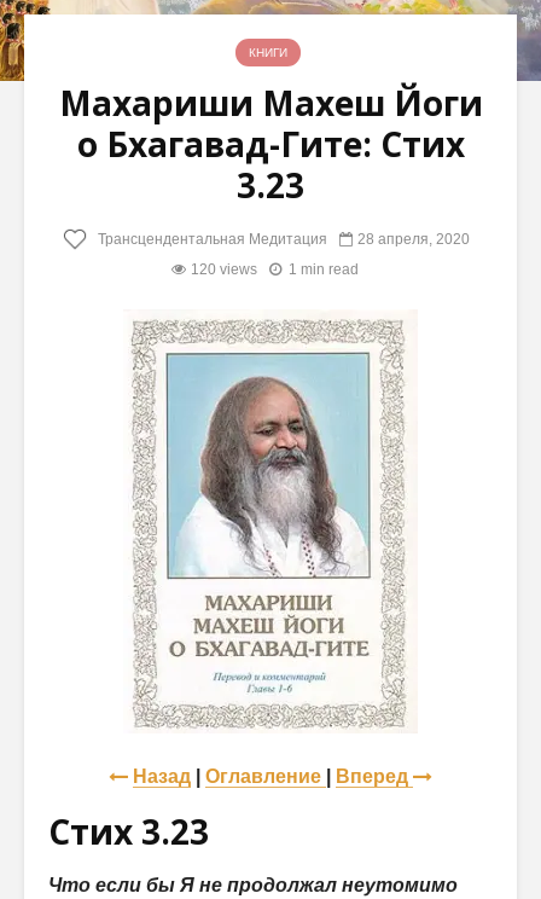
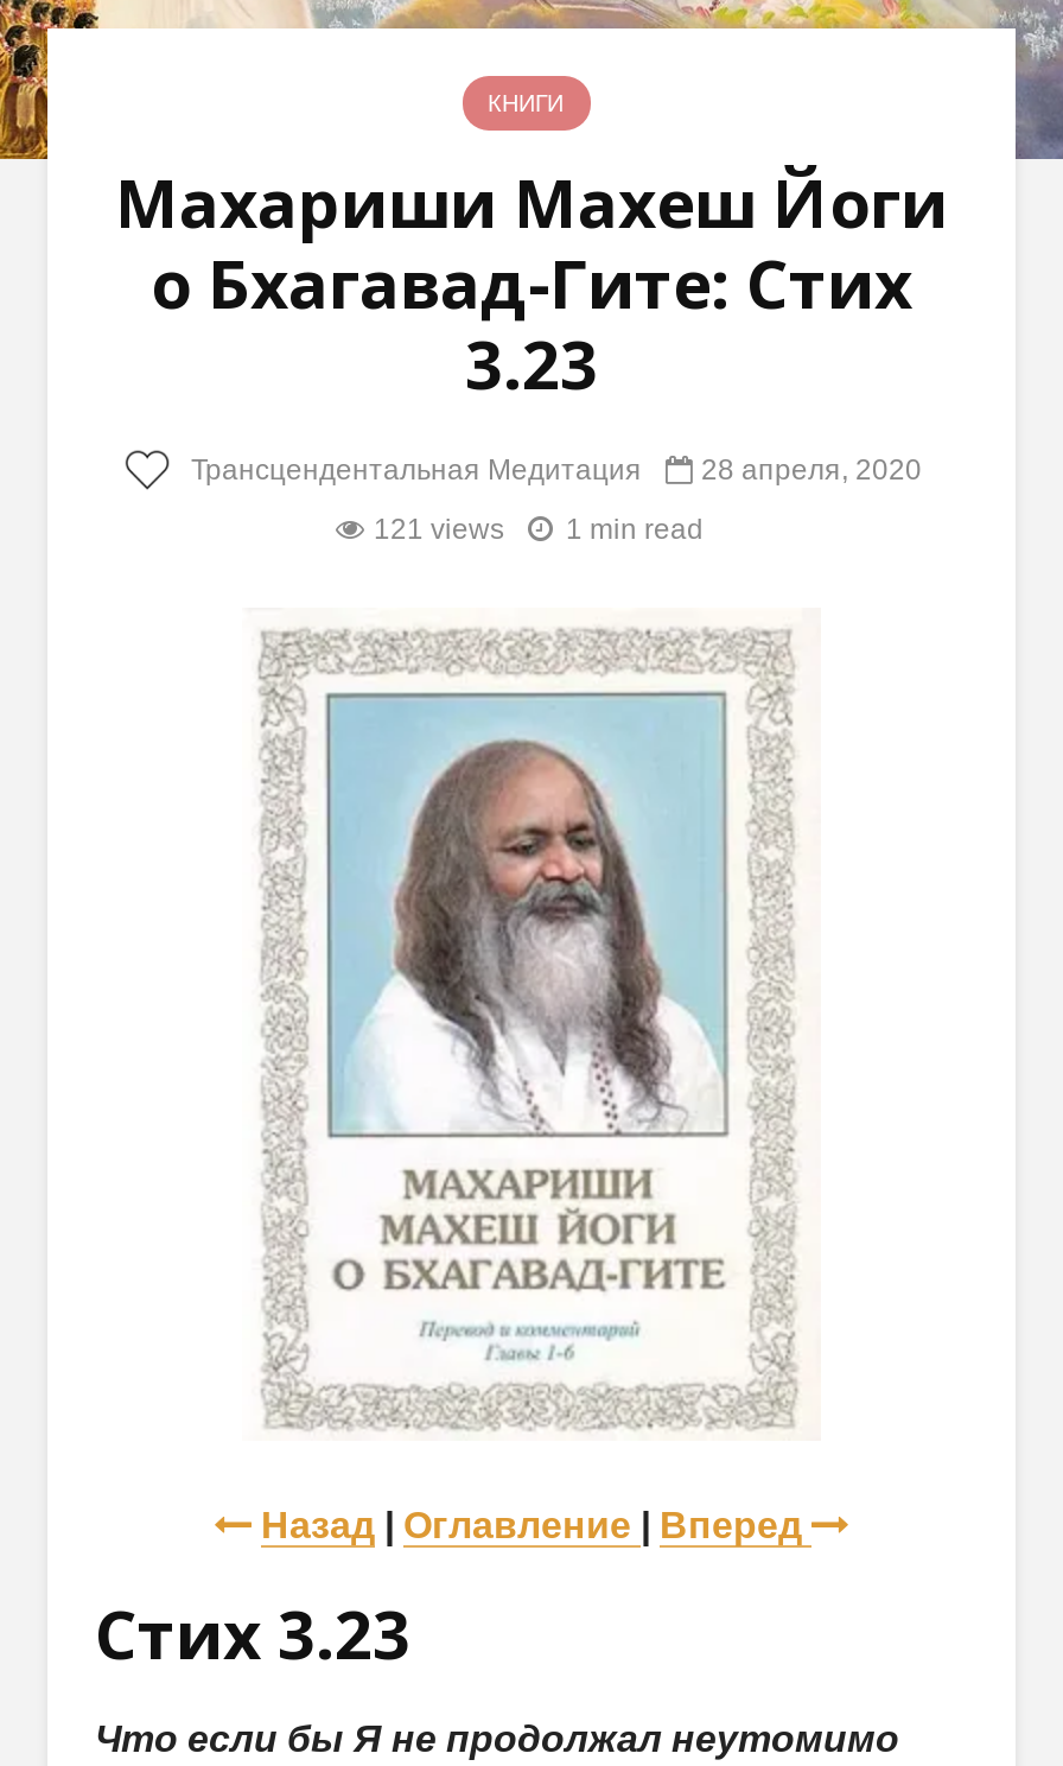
[190,260,358,277] 120 views 1 min read -> [374,512,704,545] 121 views 1 min read

